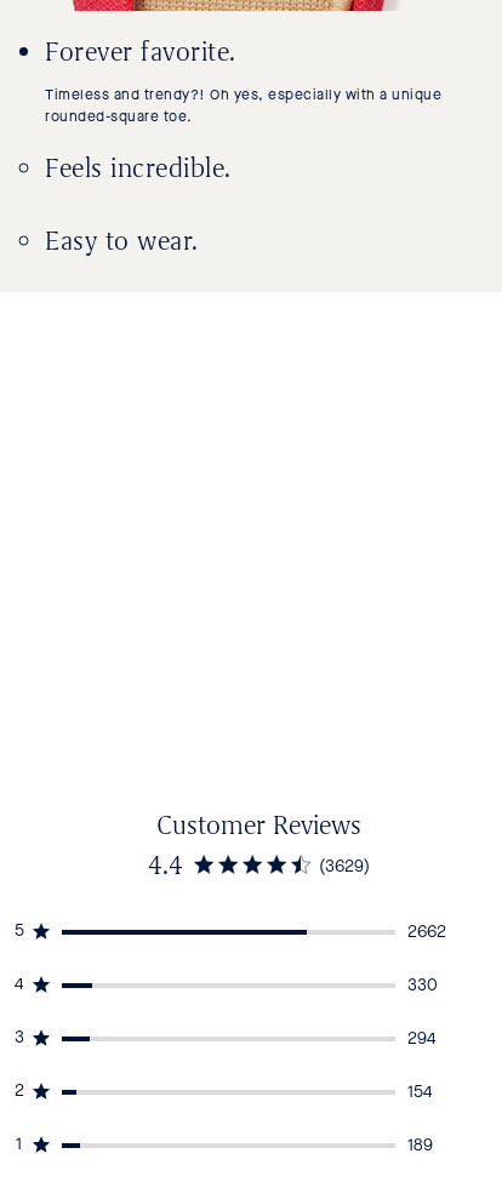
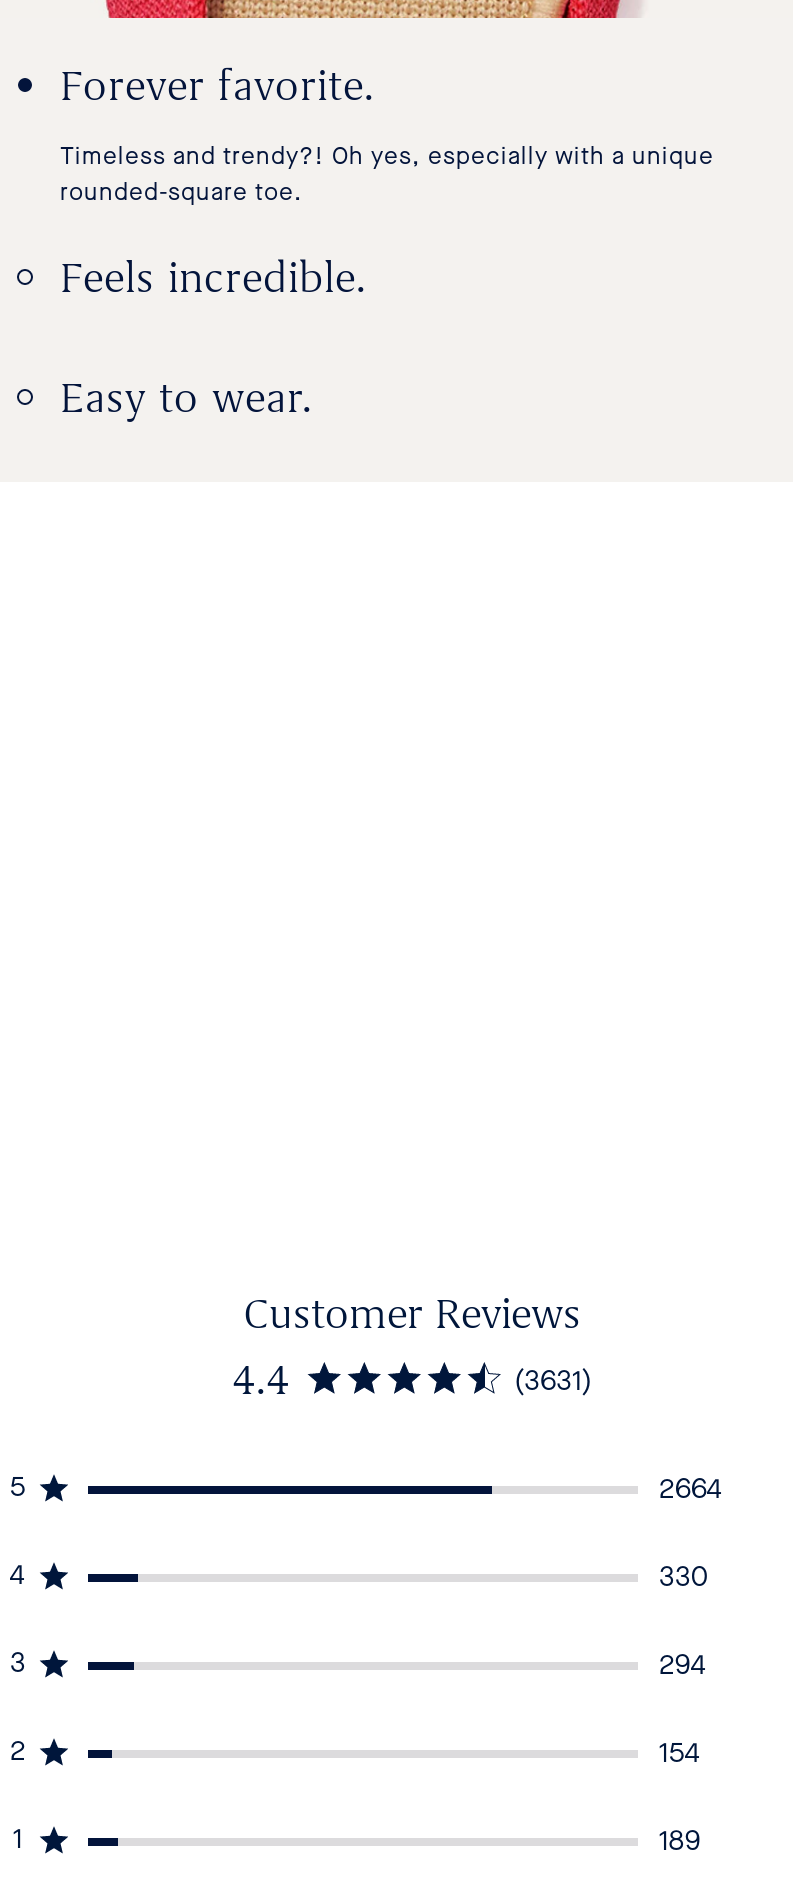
[318,858,369,875] (3629) -> [514,1368,592,1396] (3631)
[408,924,447,941] 2662 -> [659,1476,723,1504] 2664

